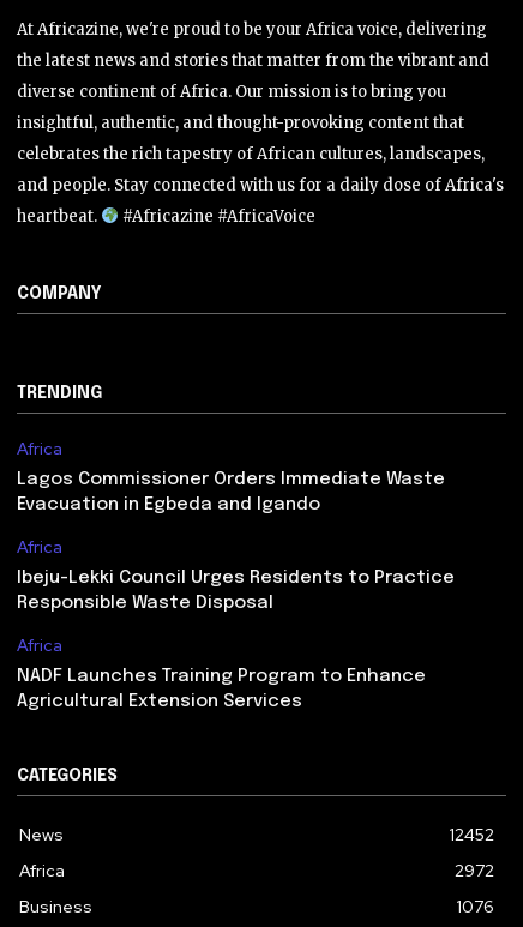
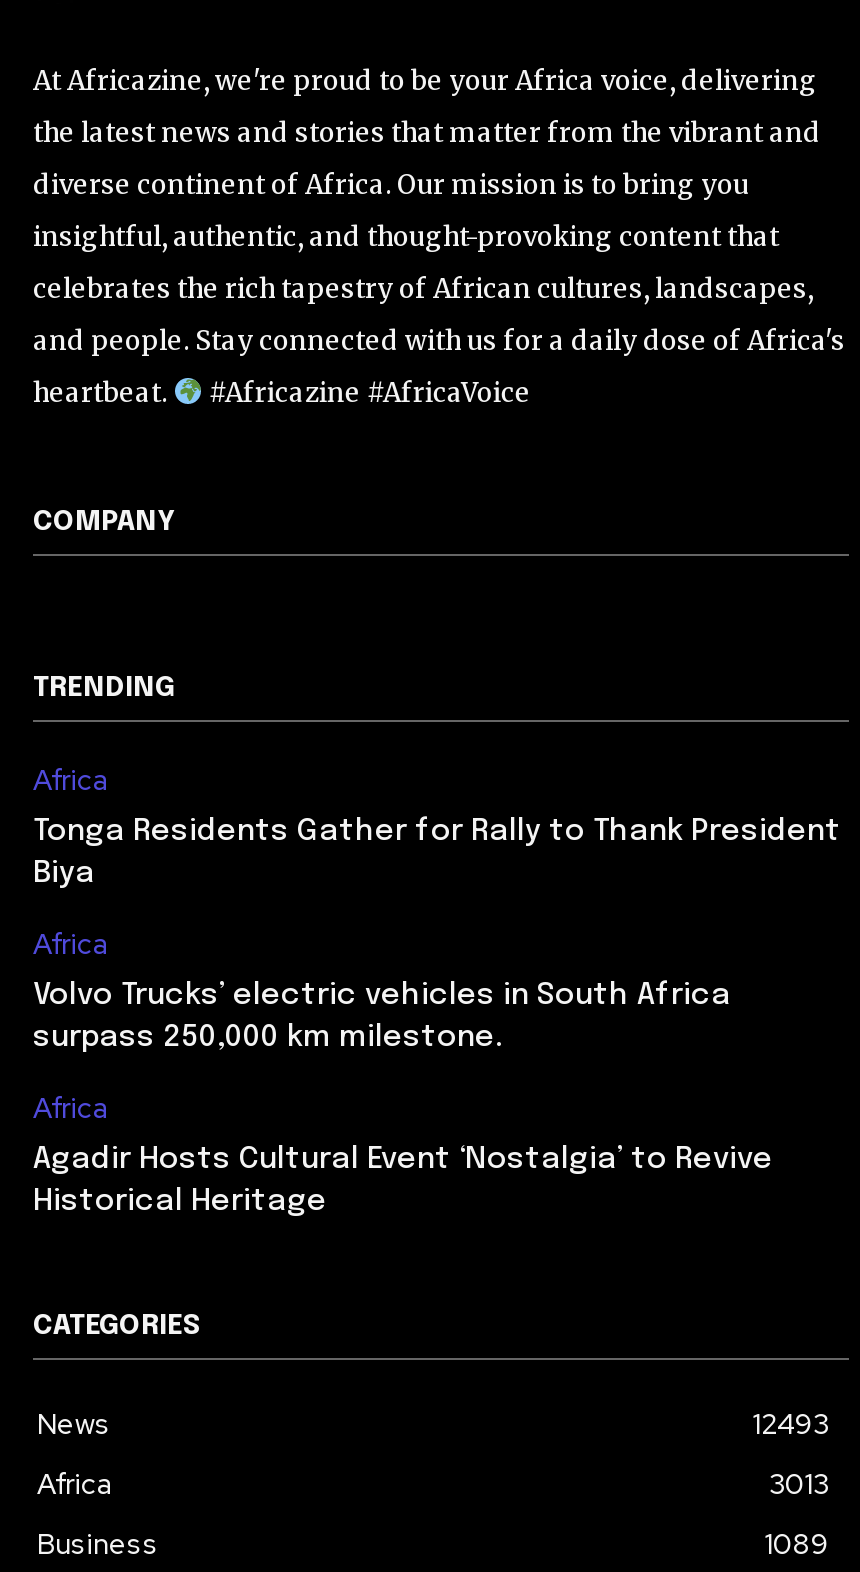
[17,470,445,514] Lagos Commissioner Orders Immediate Waste | Evacuation in Egbeda and Igando -> [33,816,841,890] Tonga Residents Gather for Rally to Thank President | Biya
[17,568,455,613] Ibeju-Lekki Council Urges Residents to Practice | Responsible Waste Disposal -> [33,980,731,1054] Volvo Trucks’ electric vehicles in South Africa | surpass 250,000 km milestone.
[17,667,426,711] NADF Launches Training Program to Enhance | Agricultural Extension Services -> [33,1144,773,1218] Agadir Hosts Cultural Event ‘Nostalgia’ to Revive | Historical Heritage
[450,824,494,845] 12452 -> [753,1406,829,1442] 12493
[455,860,494,881] 2972 -> [769,1466,829,1502] 3013
[457,896,494,917] 1076 -> [765,1526,829,1562] 1089

